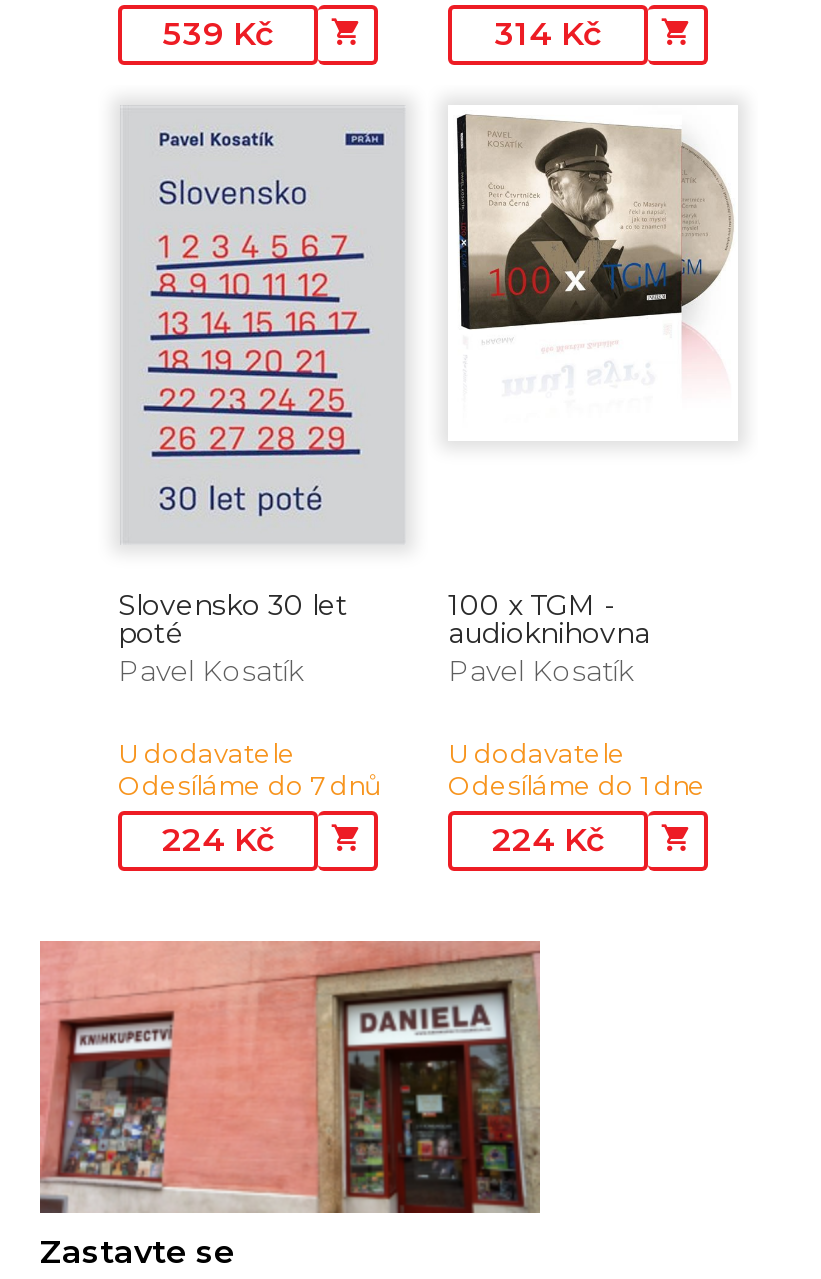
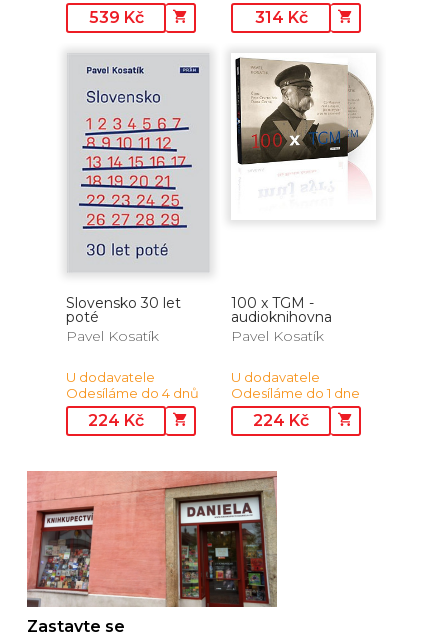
[118,769,382,801] Odesíláme do 7 dnů -> [66,385,199,401] Odesíláme do 4 dnů

